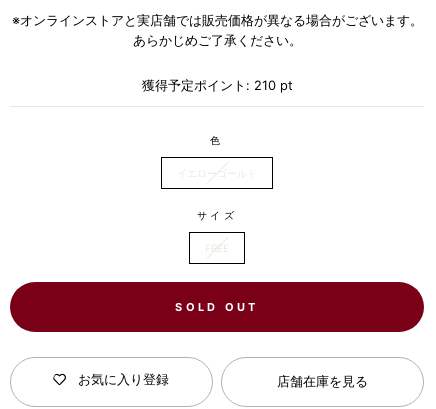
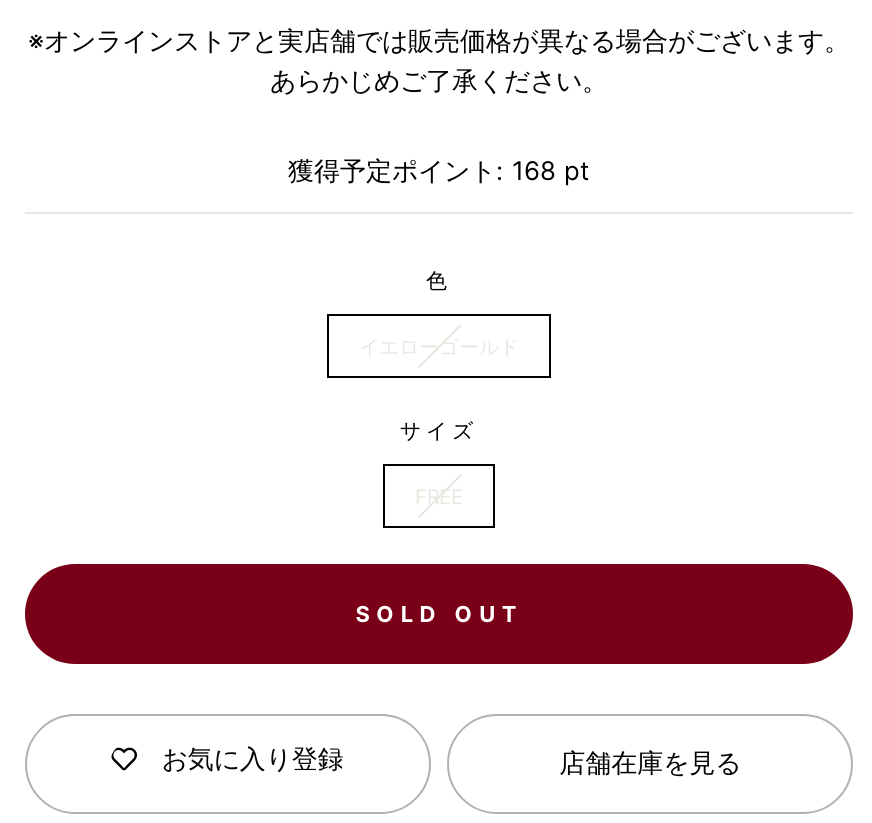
[141,78,292,93] 獲得予定ポイント: 210 pt -> [288,157,590,187] 獲得予定ポイント: 168 pt

